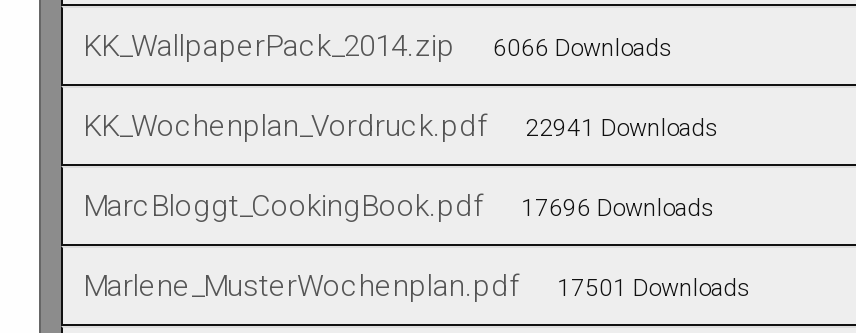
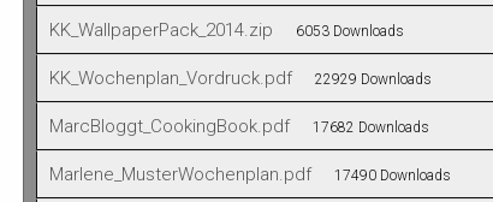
[83,28,673,64] KK_WallpaperPack_2014.zip 6066 Downloads -> [49,19,404,41] KK_WallpaperPack_2014.zip 6053 Downloads
[83,108,719,144] KK_Wochenplan_Vordruck.pdf 22941 Downloads -> [49,67,432,89] KK_Wochenplan_Vordruck.pdf 22929 Downloads
[83,188,715,224] MarcBloggt_CookingBook.pdf 17696 Downloads -> [49,115,429,137] MarcBloggt_CookingBook.pdf 17682 Downloads
[83,268,751,304] Marlene_MusterWochenplan.pdf 17501 Downloads -> [49,164,451,185] Marlene_MusterWochenplan.pdf 17490 Downloads

